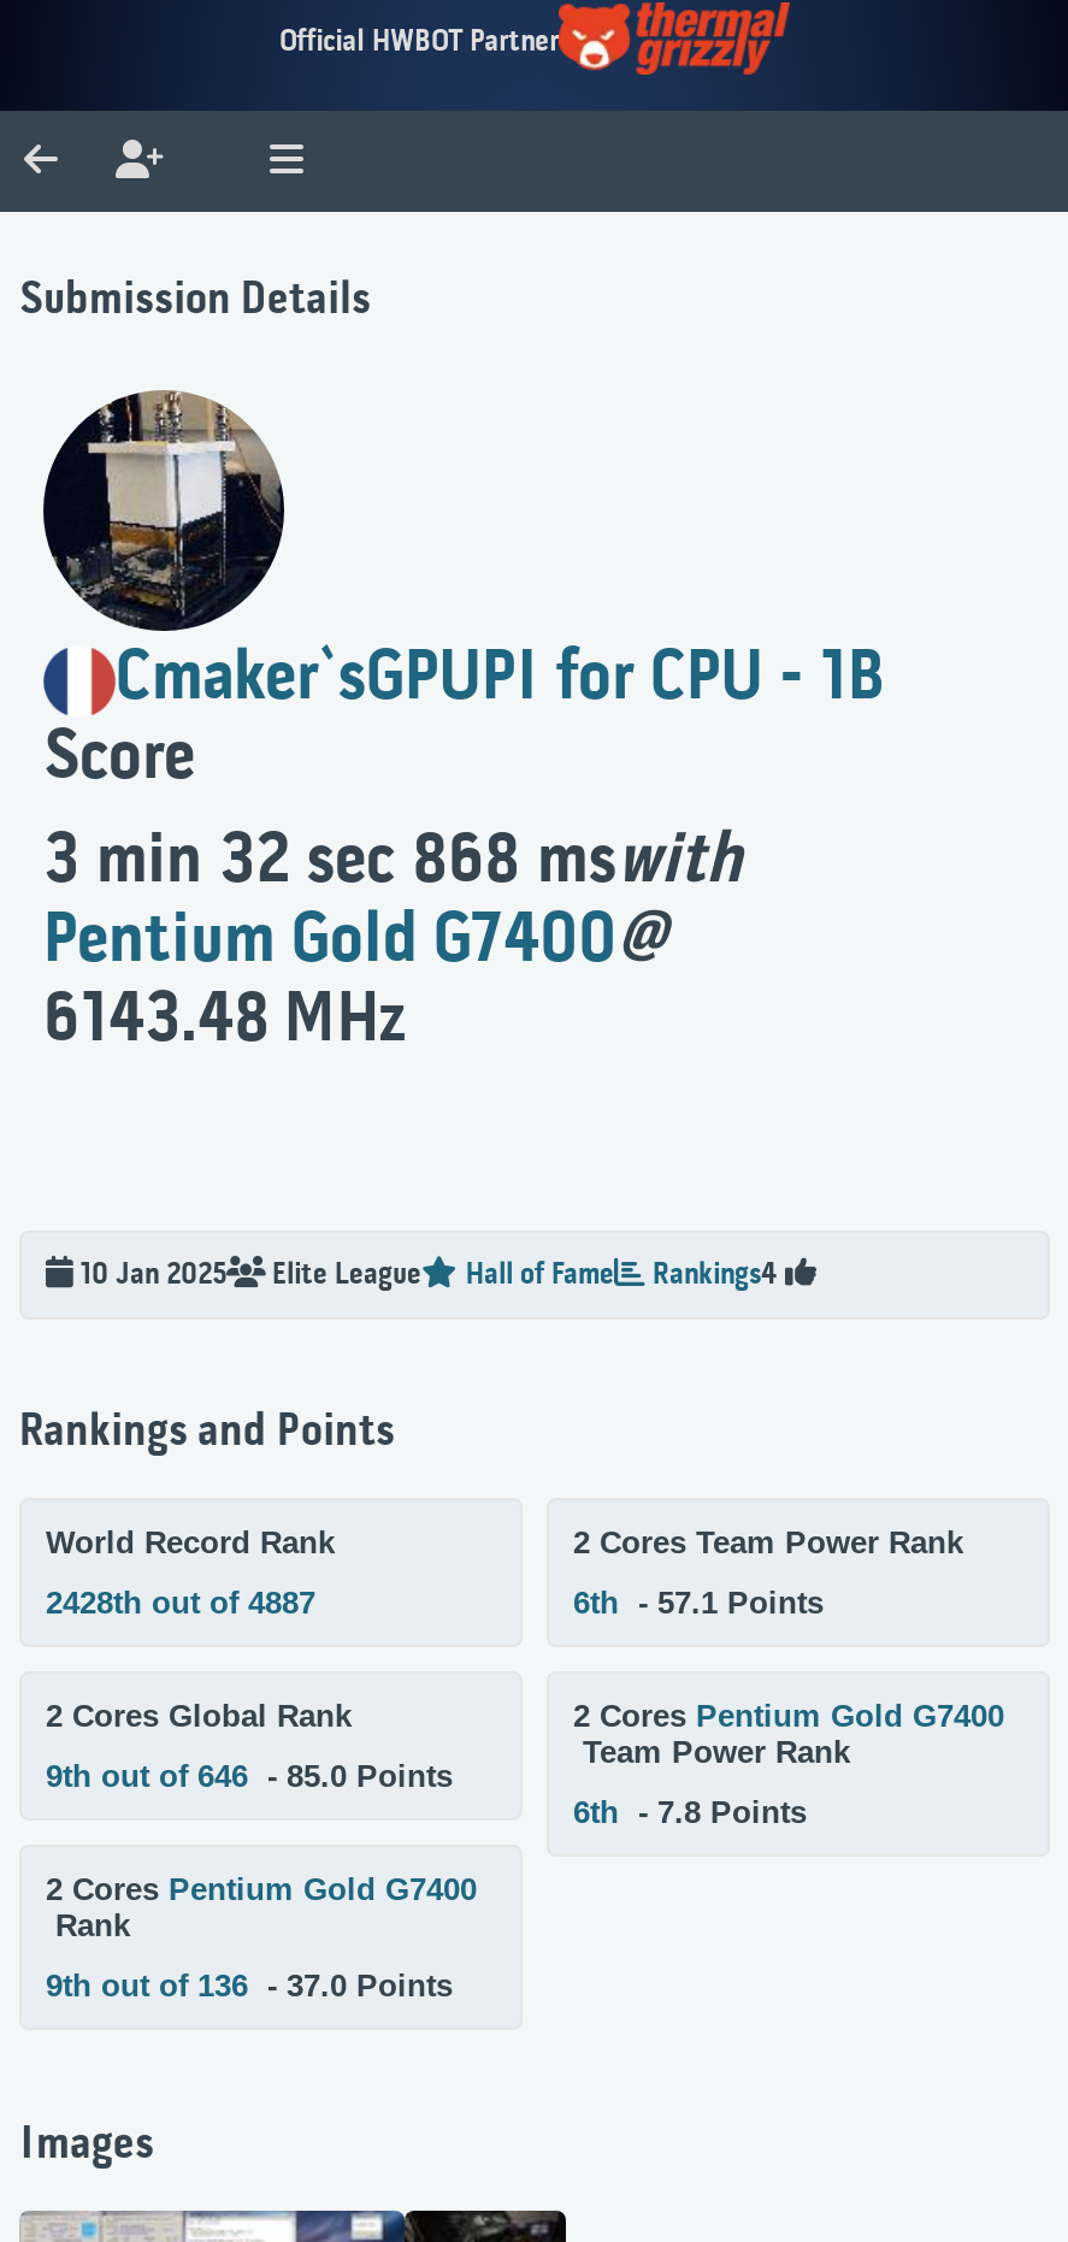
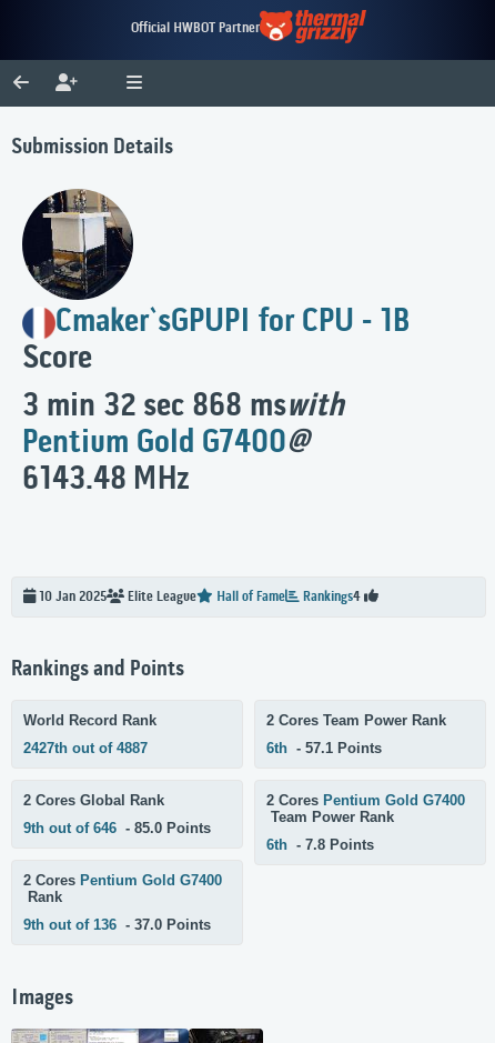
[46,1585,315,1621] 2428th out of 4887 -> [23,740,148,757] 2427th out of 4887

